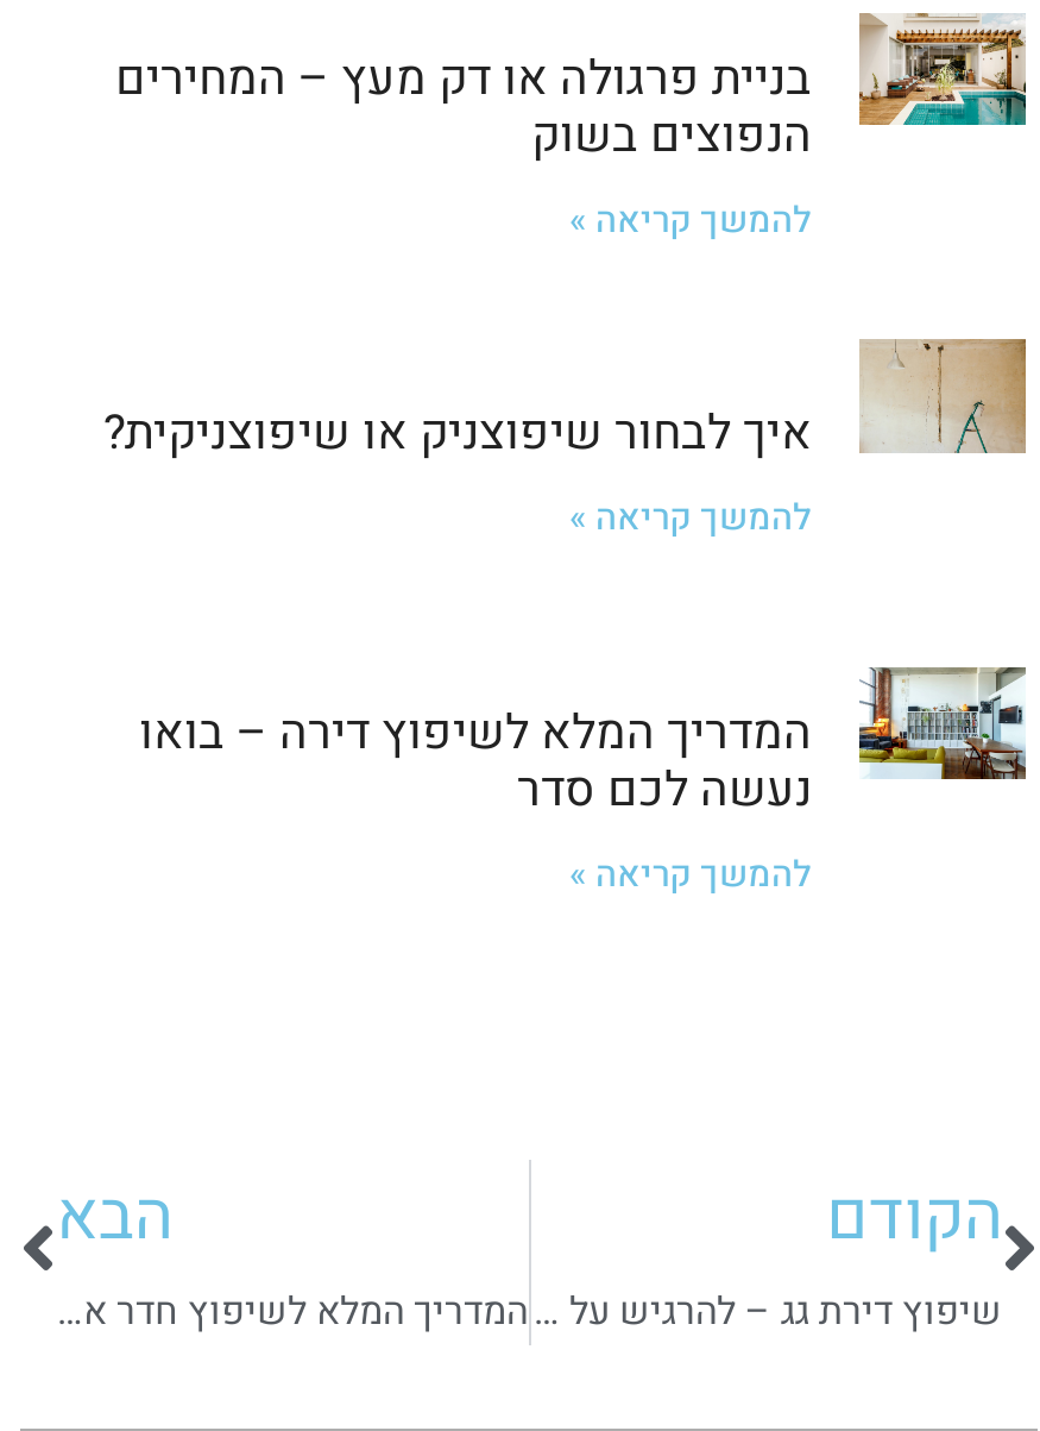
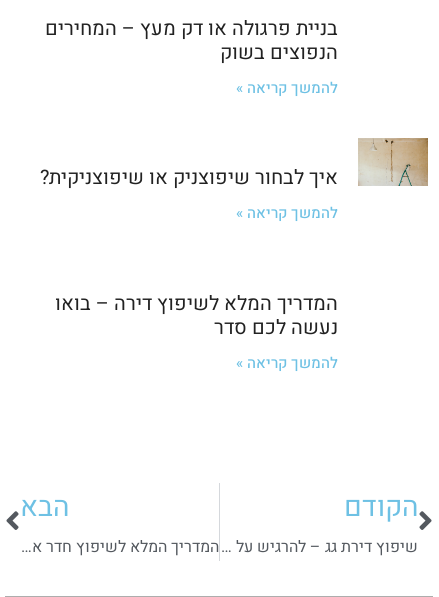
[857,11,1028,127] [image] -> none
[857,665,1028,782] [image] -> none

